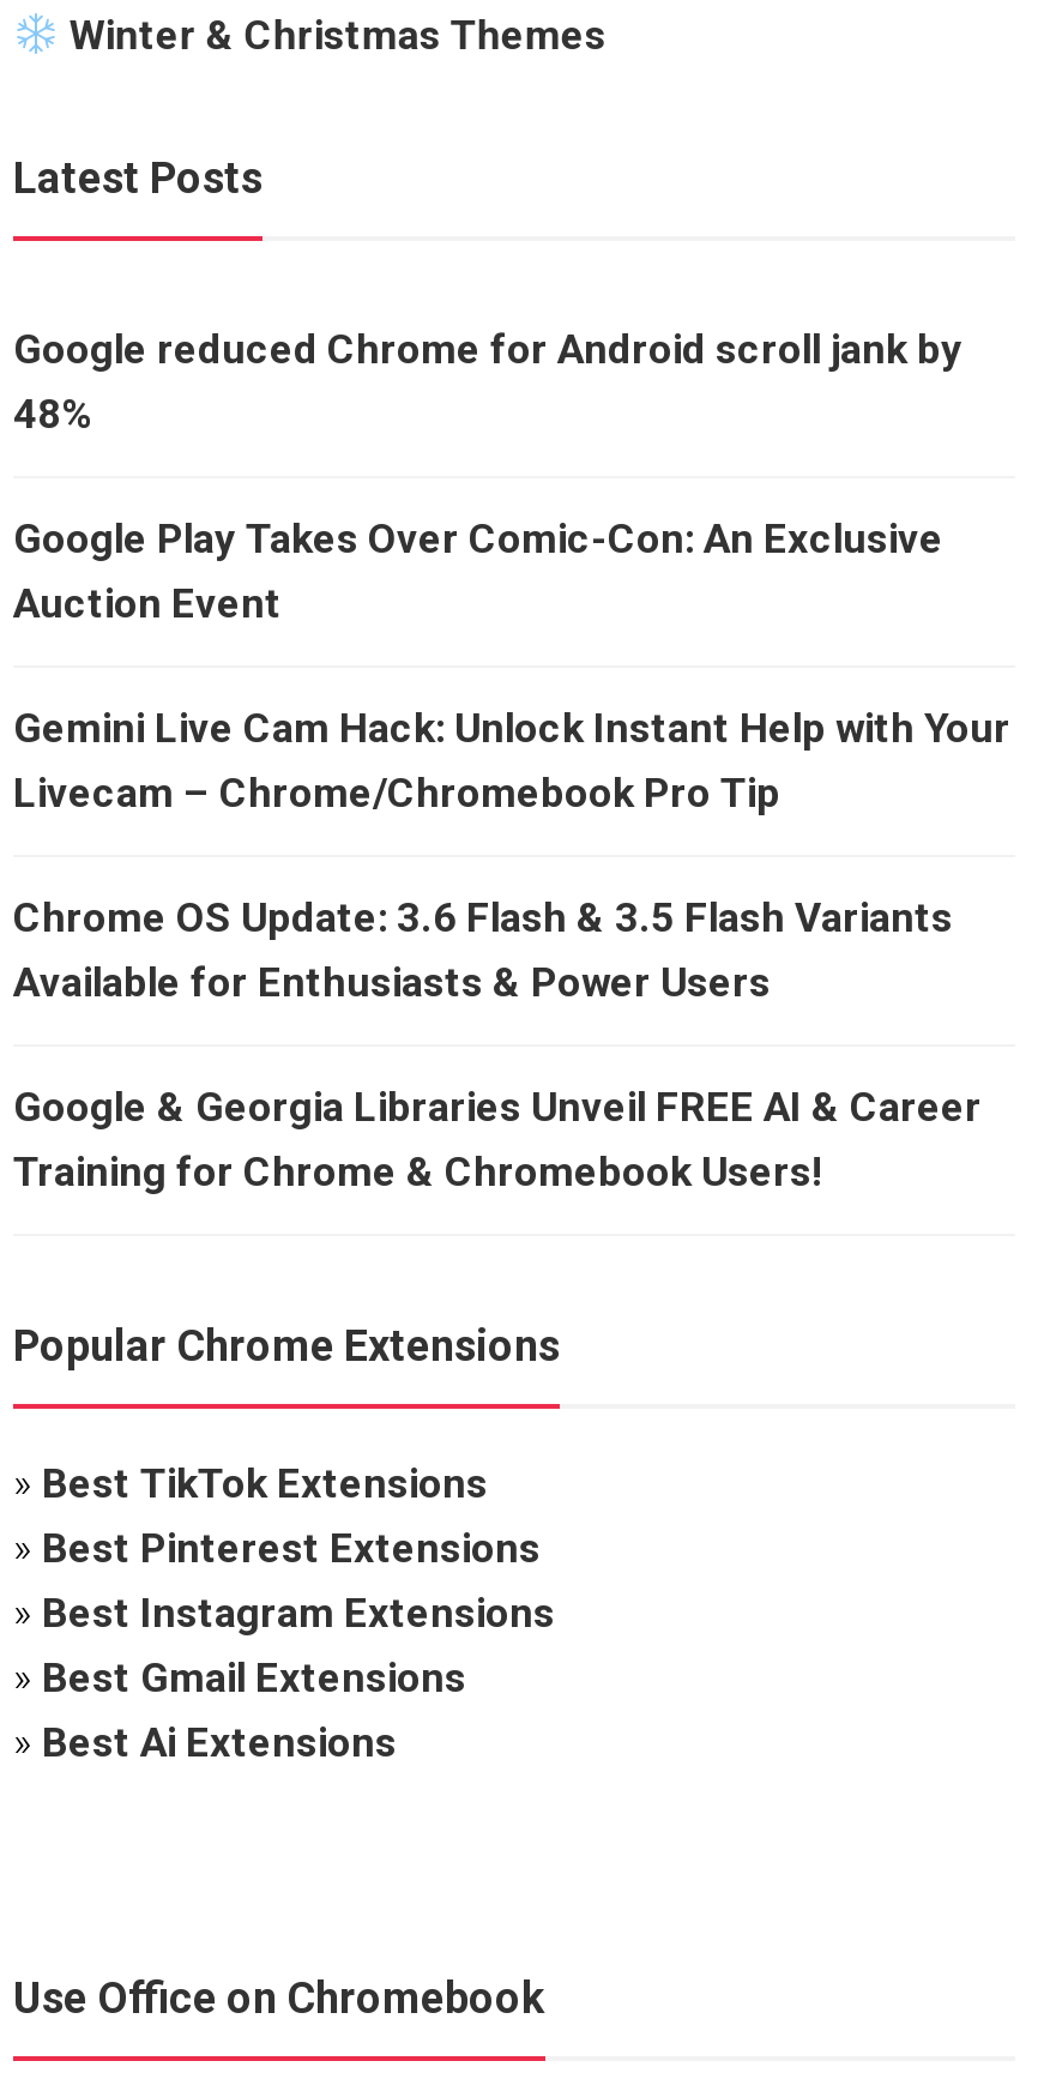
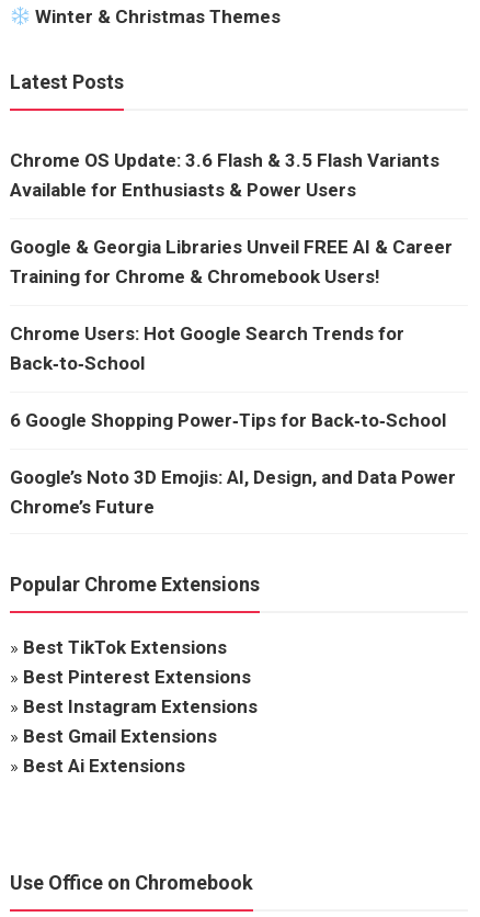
[13,325,1010,817] Google reduced Chrome for Android scroll jank by | 48% | Google Play Takes Over Comic-Con: An Exclusive | Auction Event | Gemini Live Cam Hack: Unlock Instant Help with Your | Livecam – Chrome/Chromebook Pro Tip -> none
moved [13,894,982,1196] -> [10,149,453,288]: Chrome OS Update: 3.6 Flash & 3.5 Flash Variants | Available for Enthusiasts & Power Users | Google & Georgia Libraries Unveil FREE AI & Career | Training for Chrome & Chromebook Users!
none -> [10,323,456,518] Chrome Users: Hot Google Search Trends for | Back‑to‑School | 6 Google Shopping Power‑Tips for Back‑to‑School | Google’s Noto 3D Emojis: AI, Design, and Data Power | Chrome’s Future

